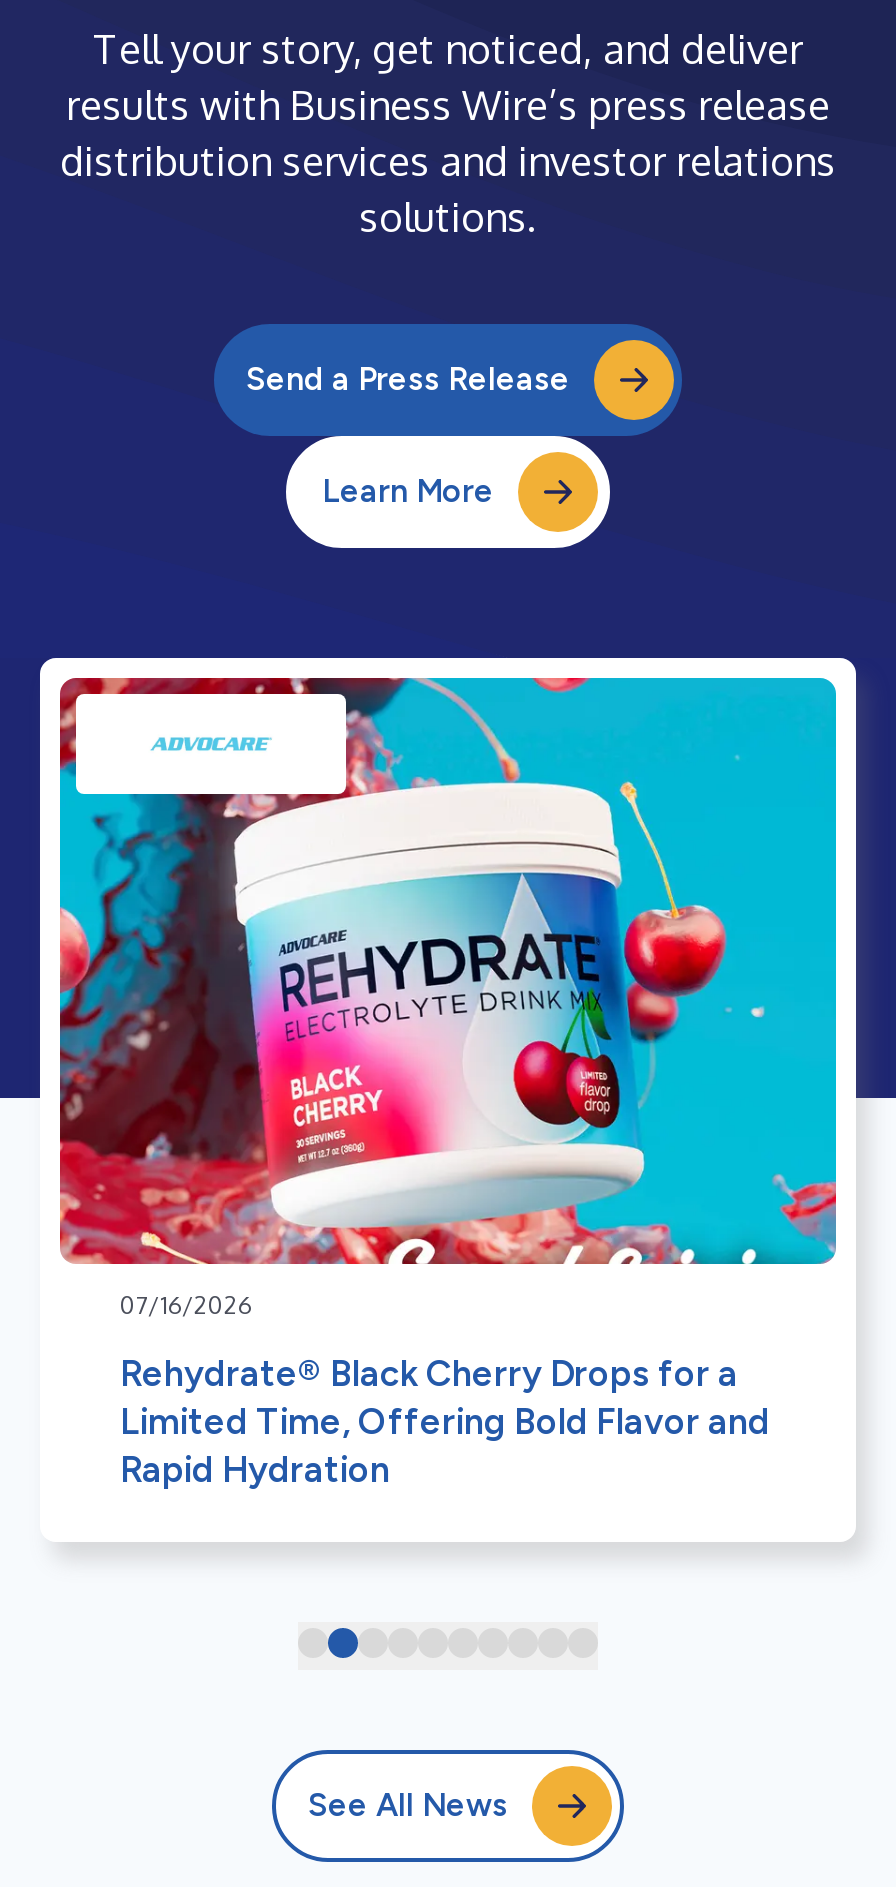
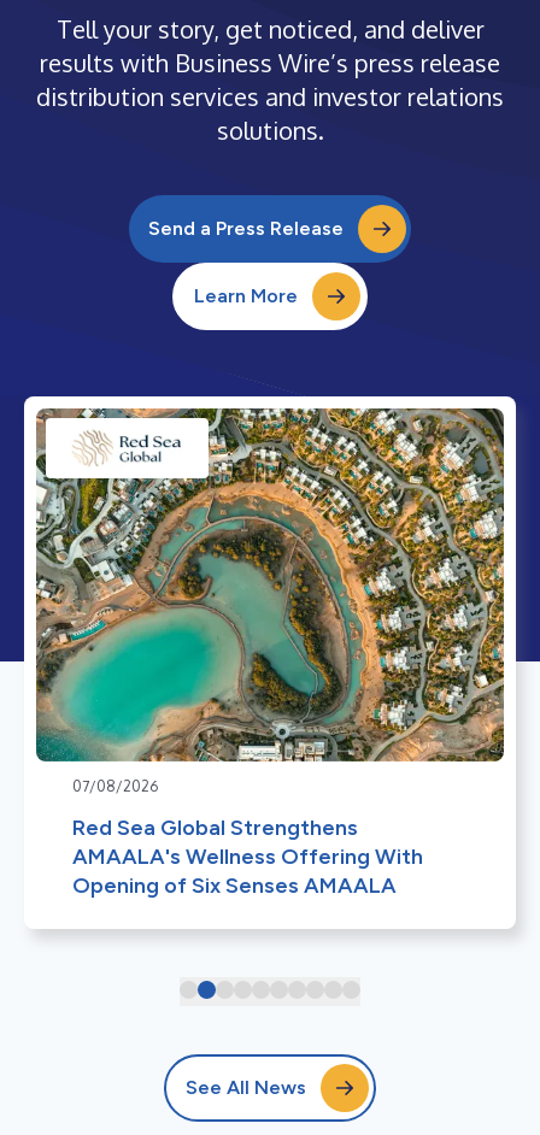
[58,676,838,1320] [image] | 07/16/2026 -> [35,407,505,795] [image] | 07/08/2026
[120,1352,770,1492] Rehydrate® Black Cherry Drops for a | Limited Time, Offering Bold Flavor and | Rapid Hydration -> [72,814,423,899] Red Sea Global Strengthens | AMAALA's Wellness Offering With | Opening of Six Senses AMAALA

